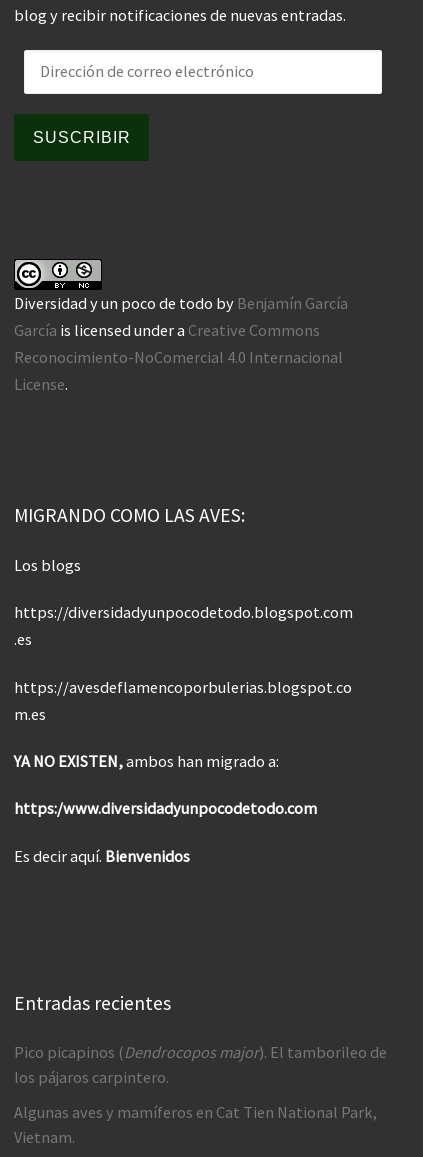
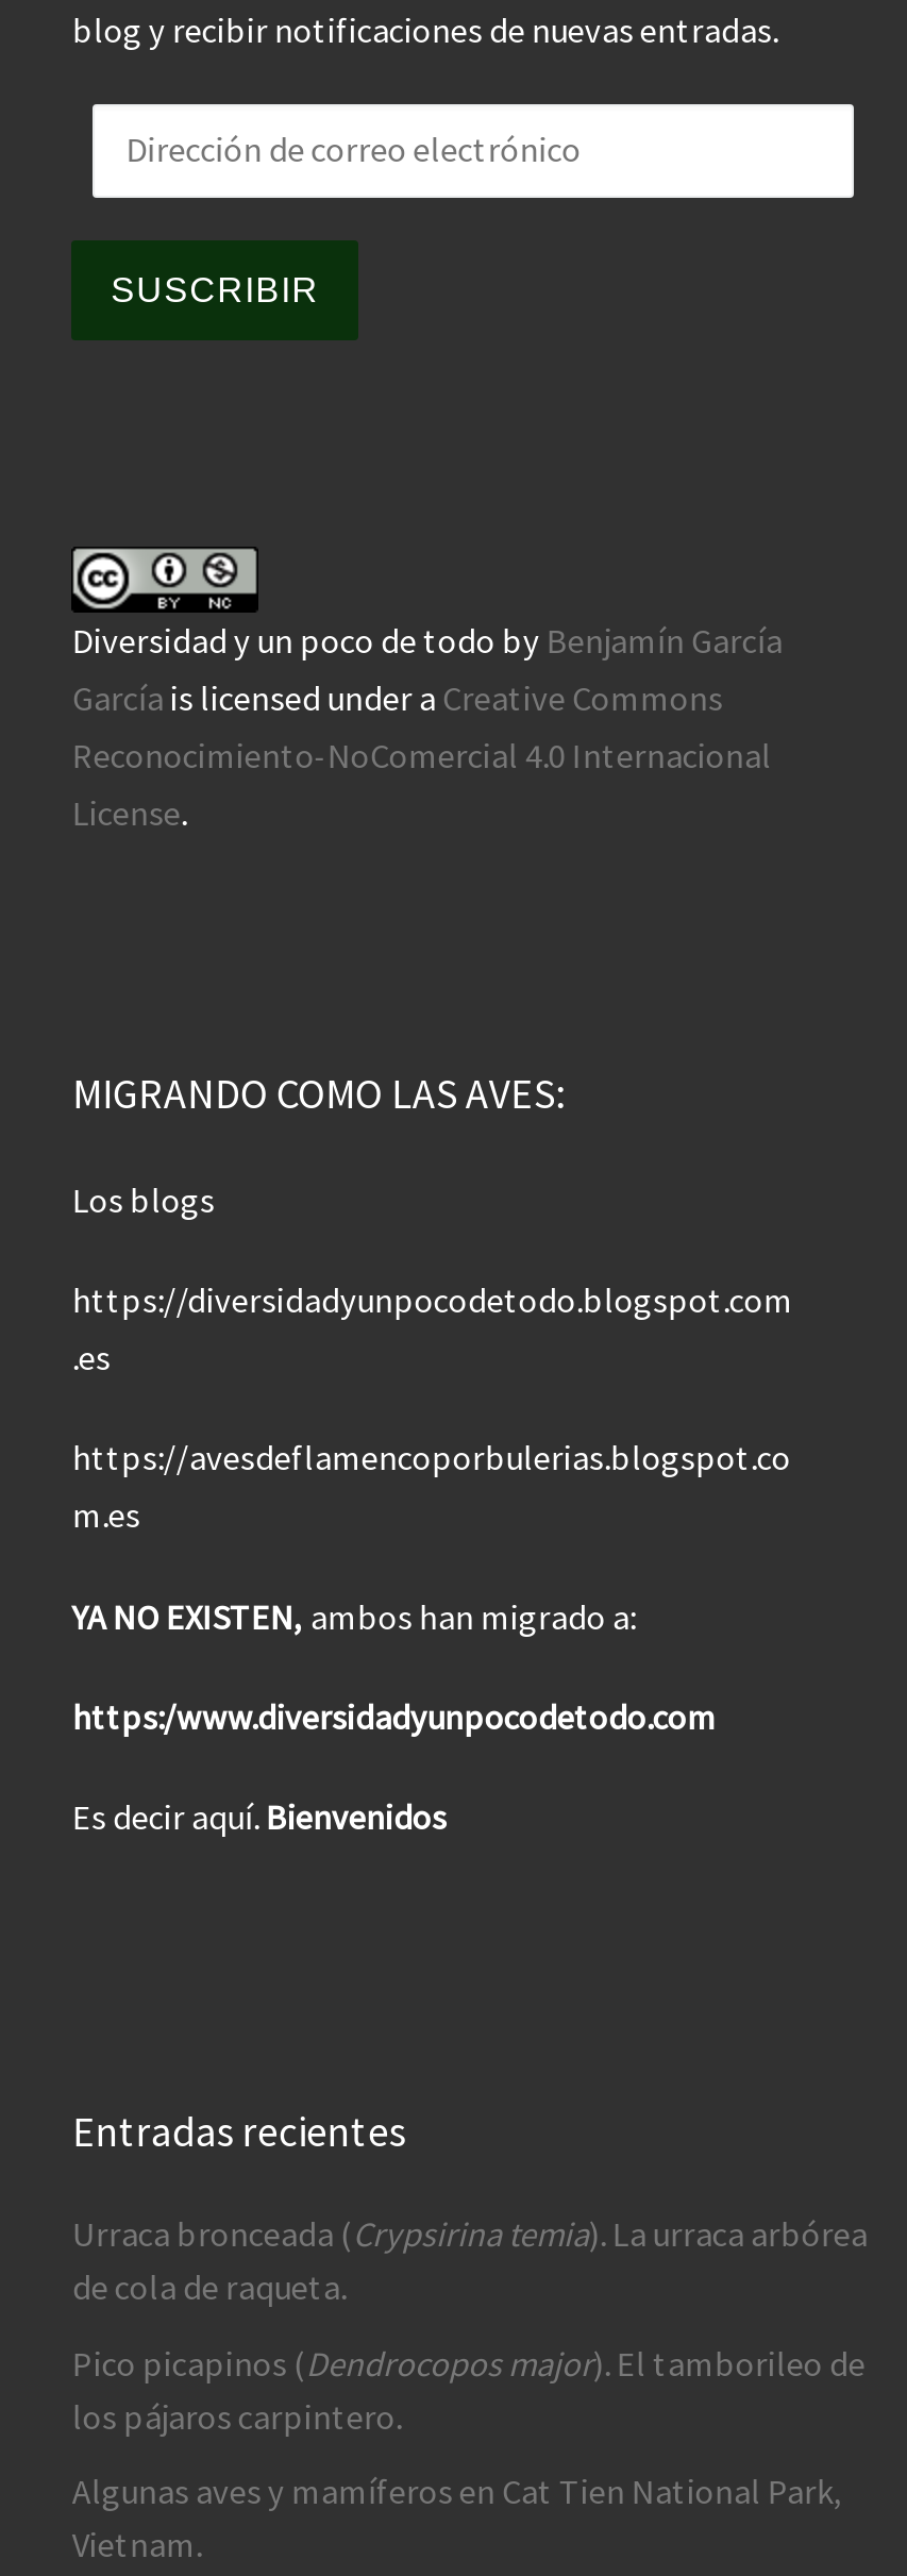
none -> [72,2214,867,2309] Urraca bronceada (Crypsirina temia). La urraca arbórea | de cola de raqueta.

